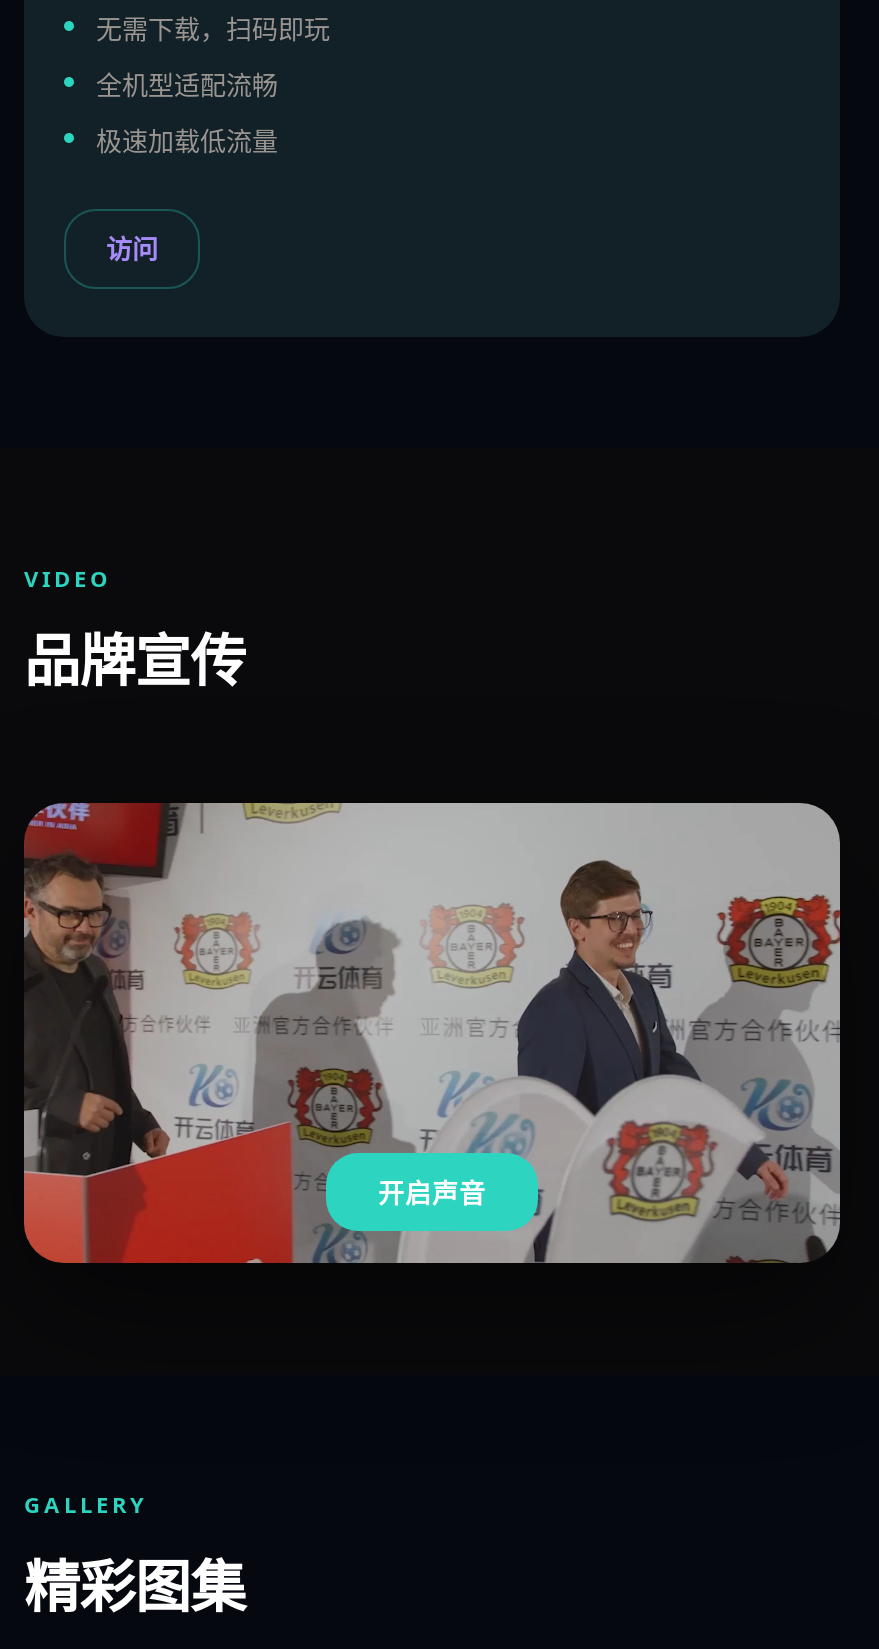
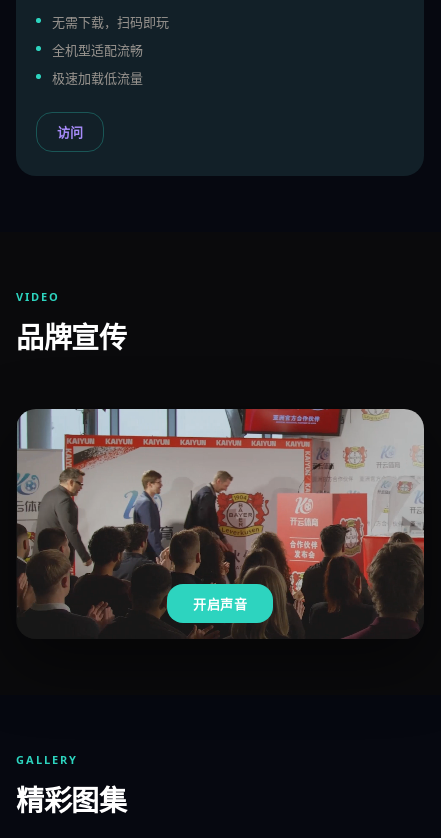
[22,801,842,1265] [image] -> [16,408,425,639] [image]

